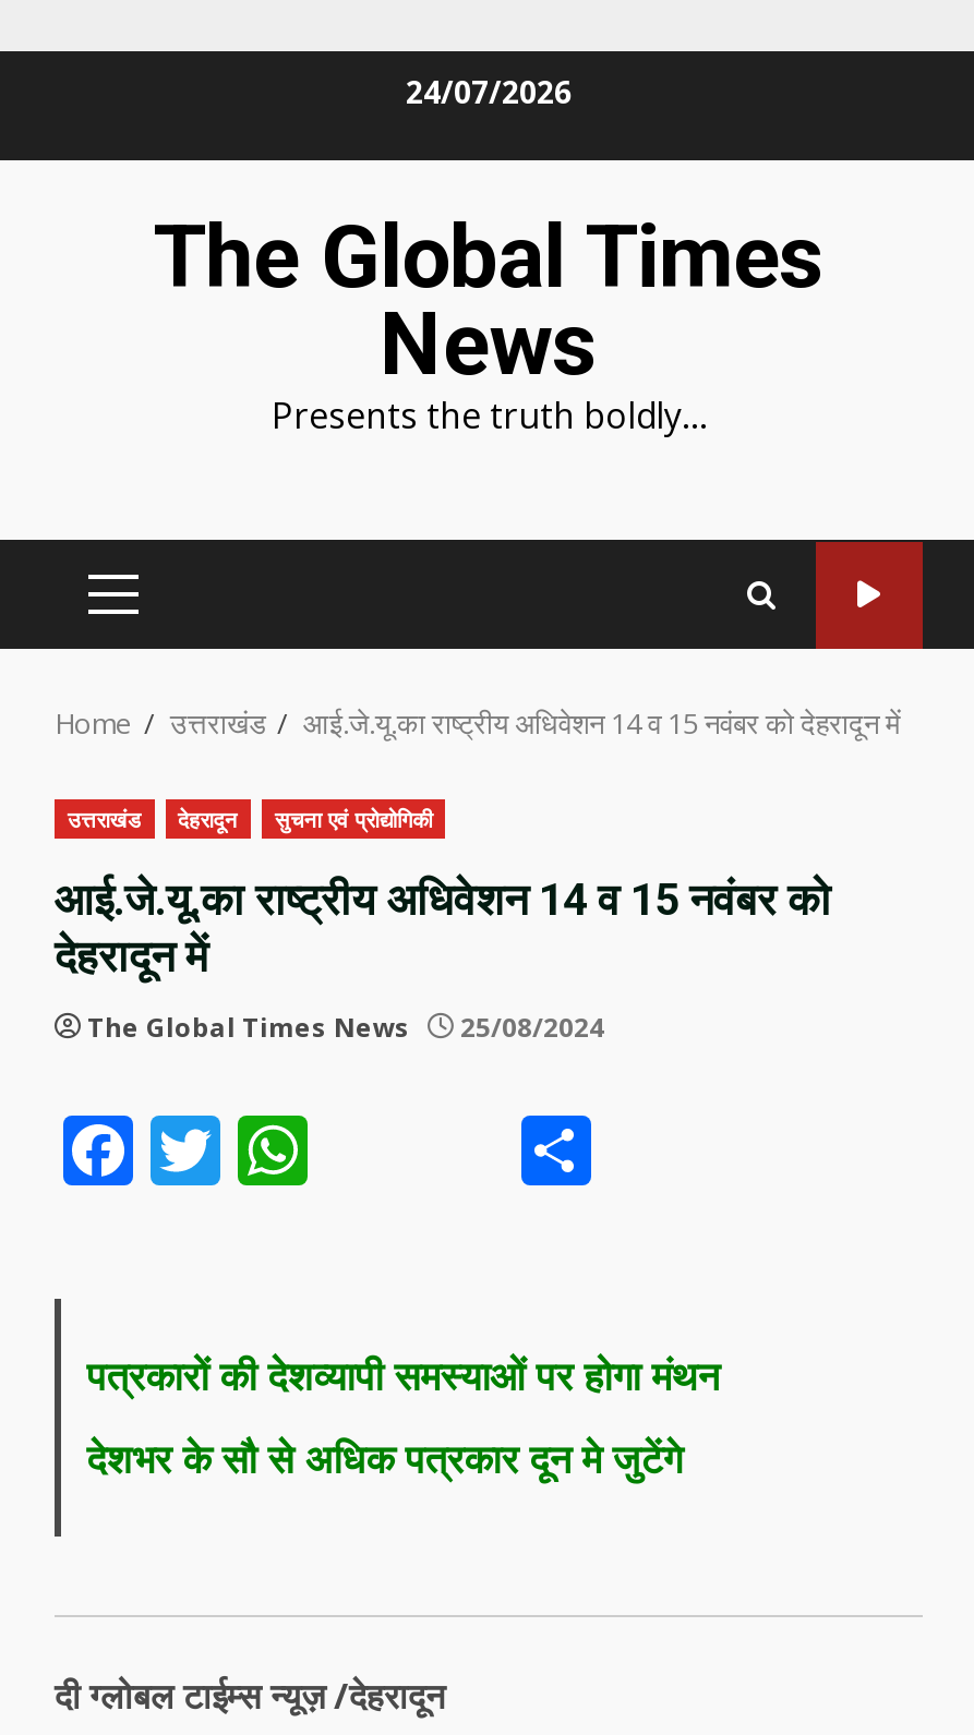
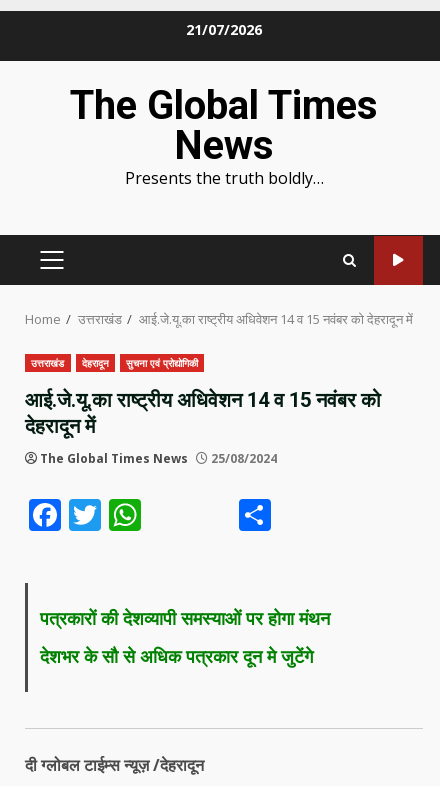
[406,70,572,111] 24/07/2026 -> [186,19,262,38] 21/07/2026

